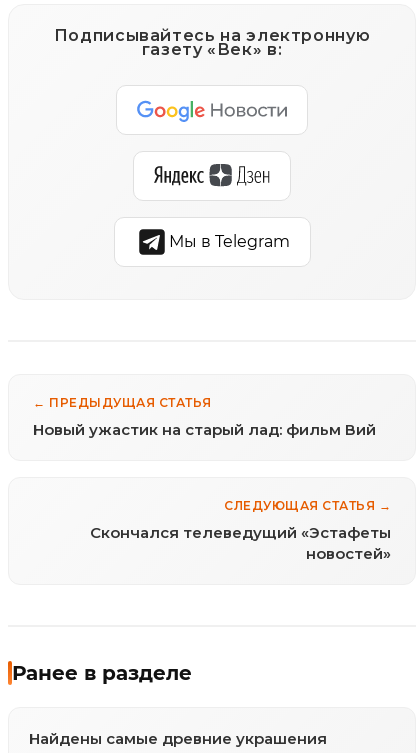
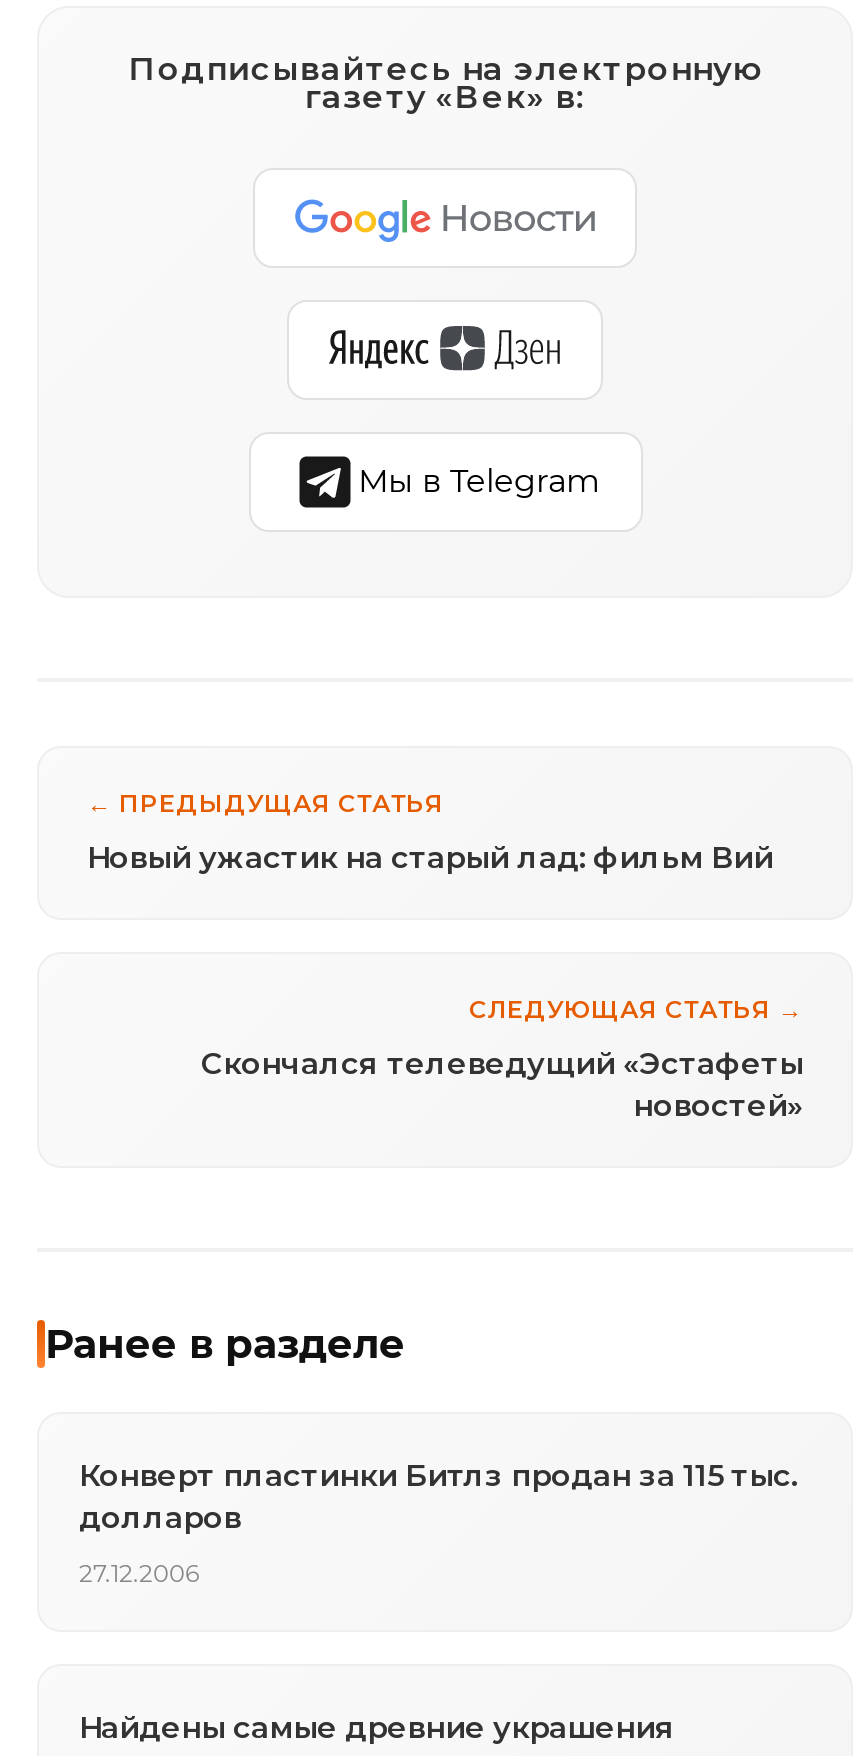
none -> [79,1455,797,1587] Конверт пластинки Битлз продан за 115 тыс. | долларов | 27.12.2006

